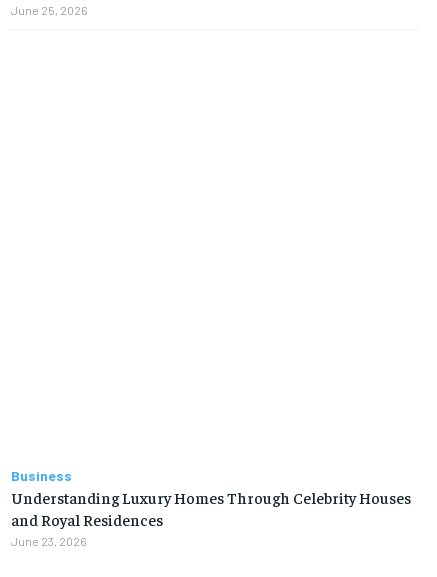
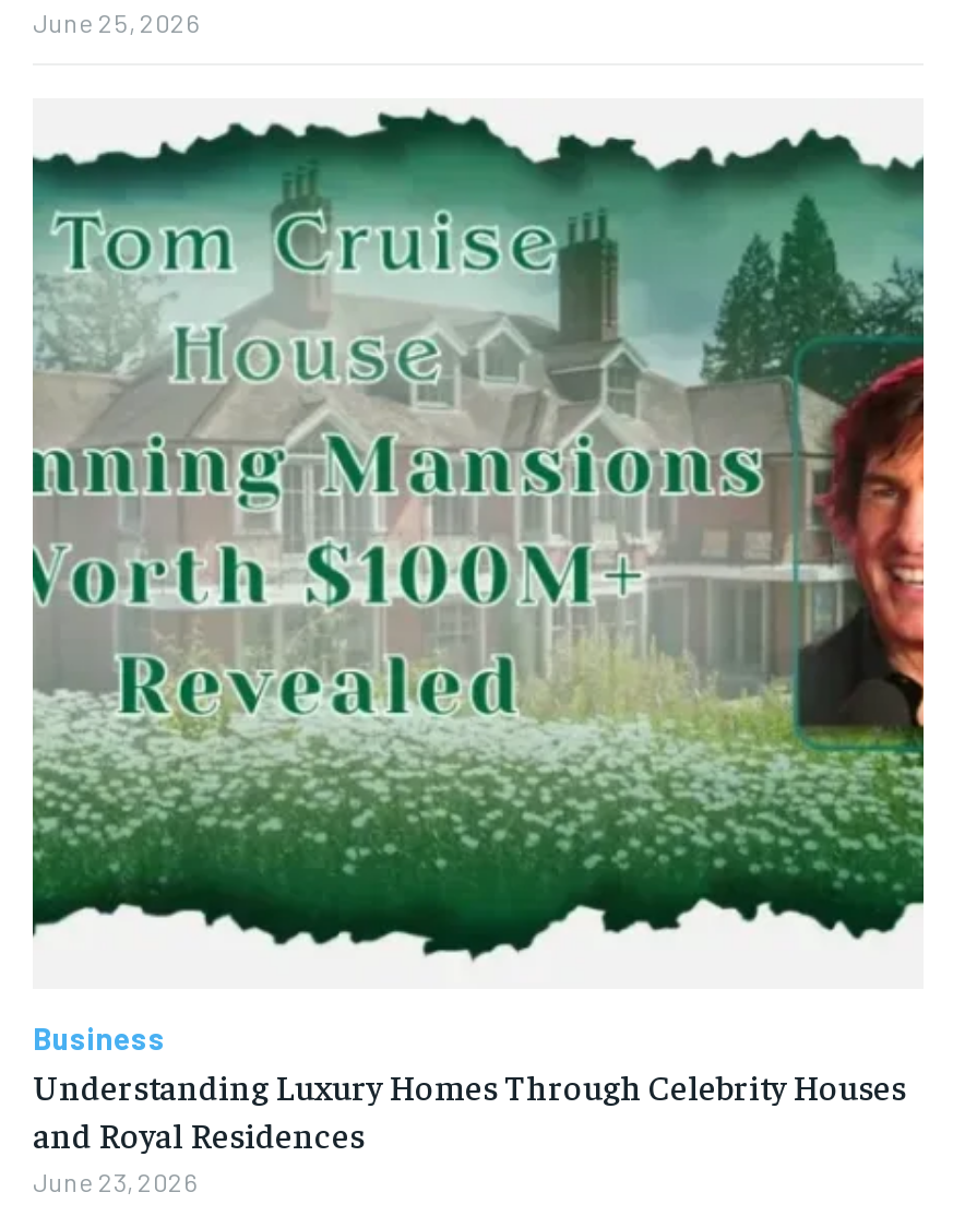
none -> [31,105,926,963] [image]

